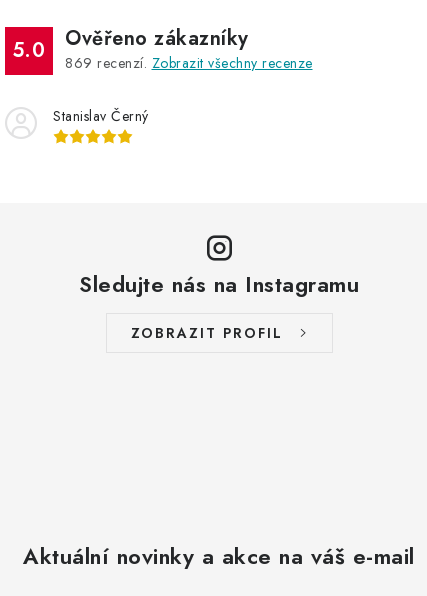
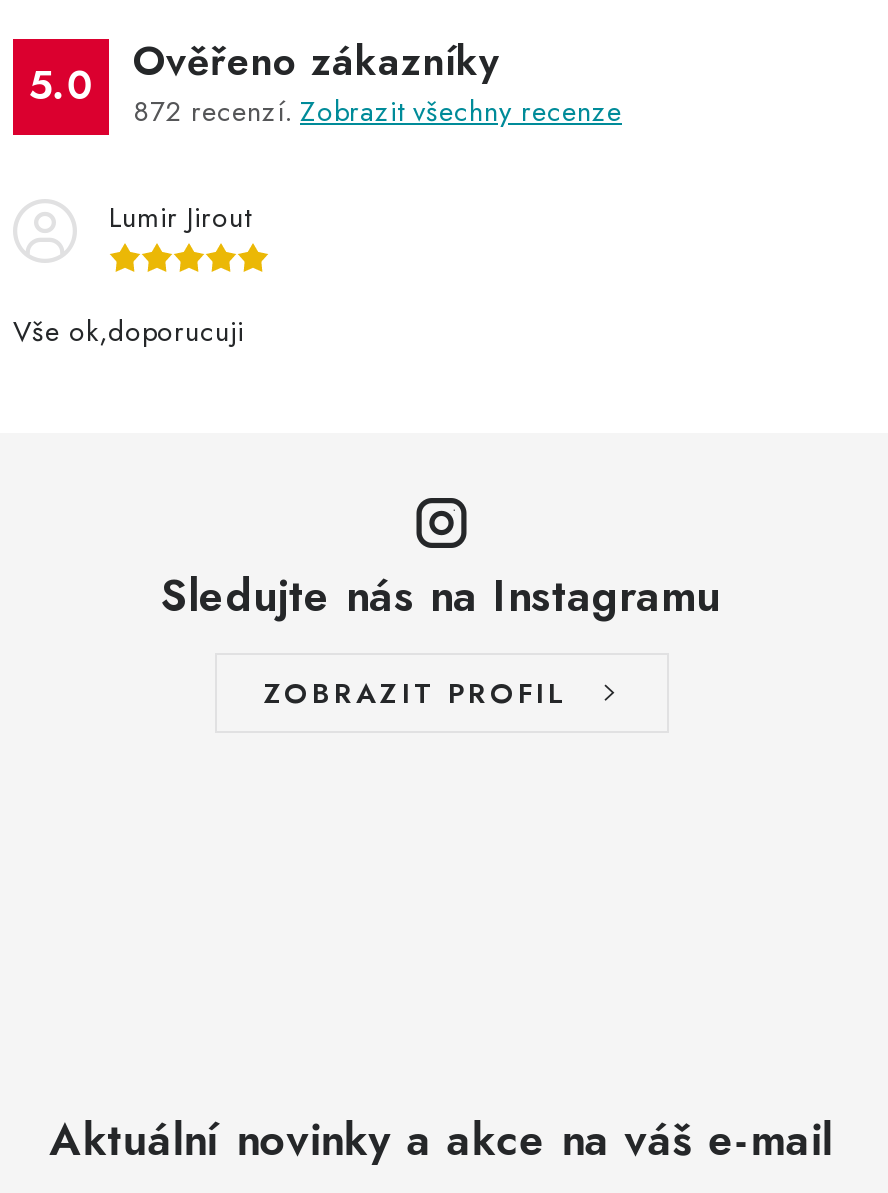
[53,53,312,126] 869 recenzí. Zobrazit všechny recenze | Stanislav Černý -> [13,91,622,351] 872 recenzí. Zobrazit všechny recenze | Lumir Jirout | Vše ok,doporucuji

